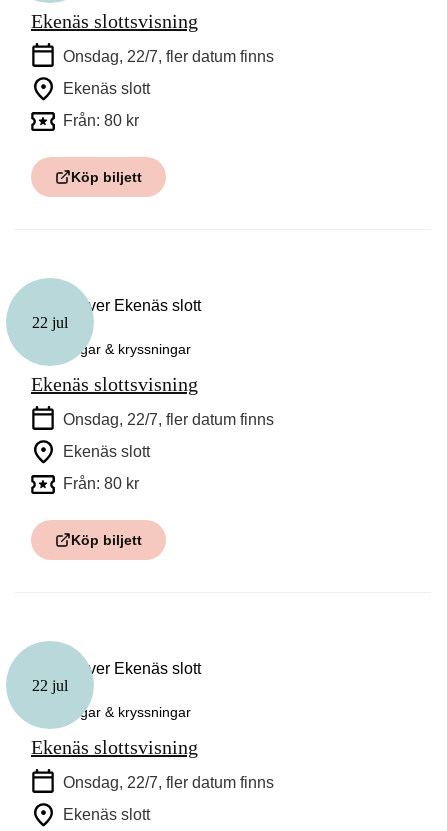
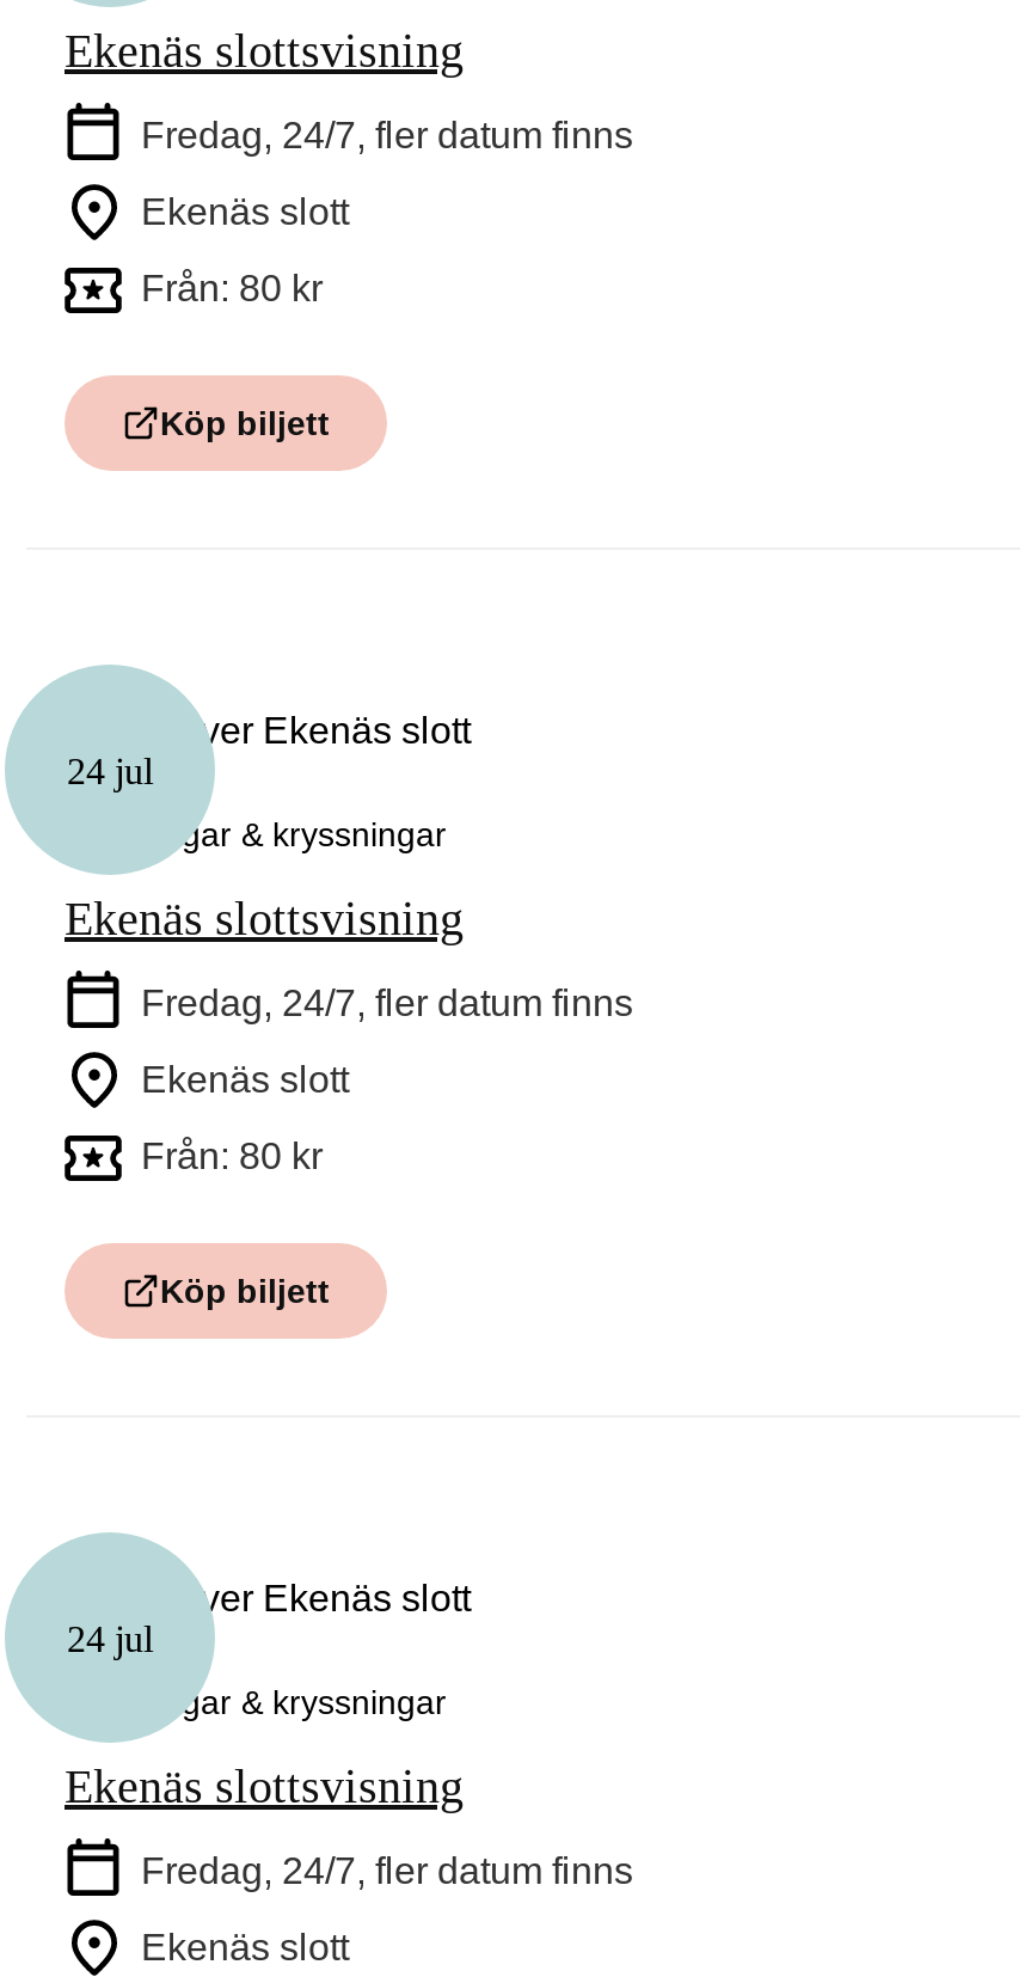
[63,48,274,65] Onsdag, 22/7, fler datum finns -> [141,115,633,155] Fredag, 24/7, fler datum finns
[32,313,68,330] 22 jul -> [67,749,153,790] 24 jul
[63,411,274,428] Onsdag, 22/7, fler datum finns -> [141,983,633,1023] Fredag, 24/7, fler datum finns
[32,676,68,693] 22 jul -> [67,1617,153,1658] 24 jul
[63,774,274,791] Onsdag, 22/7, fler datum finns -> [141,1850,633,1891] Fredag, 24/7, fler datum finns

